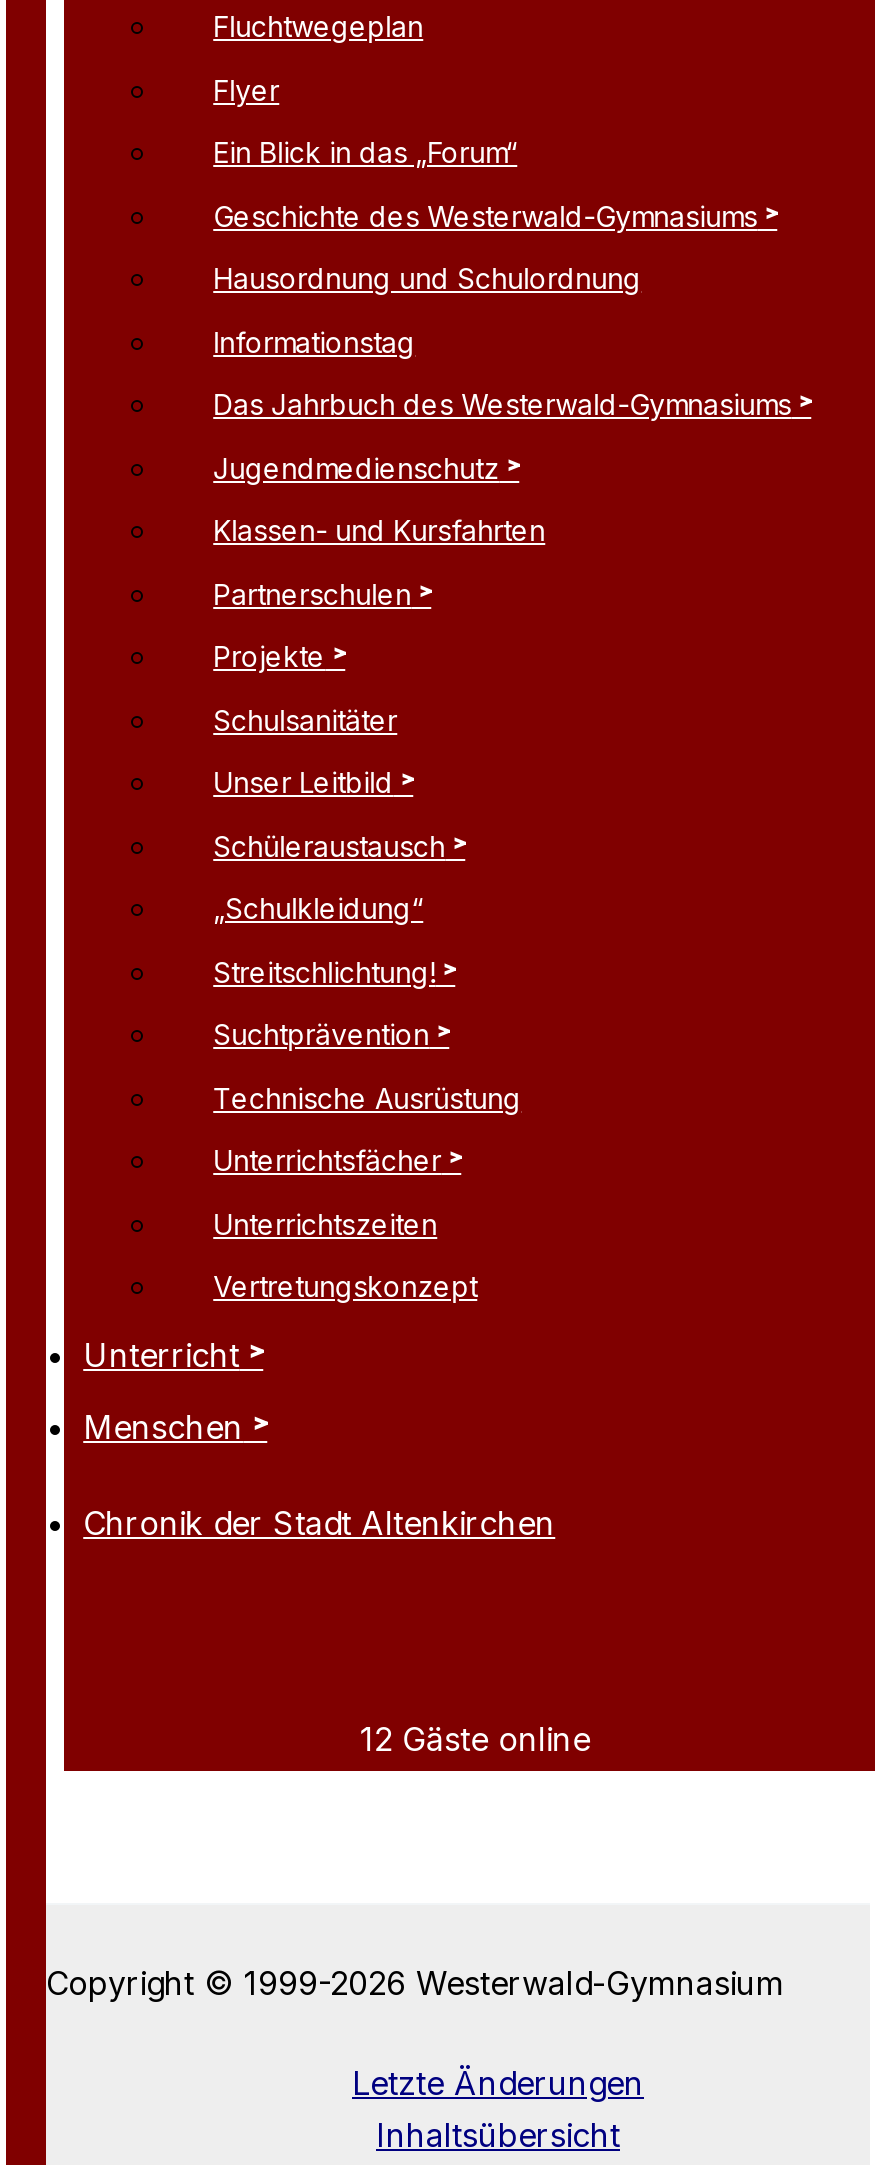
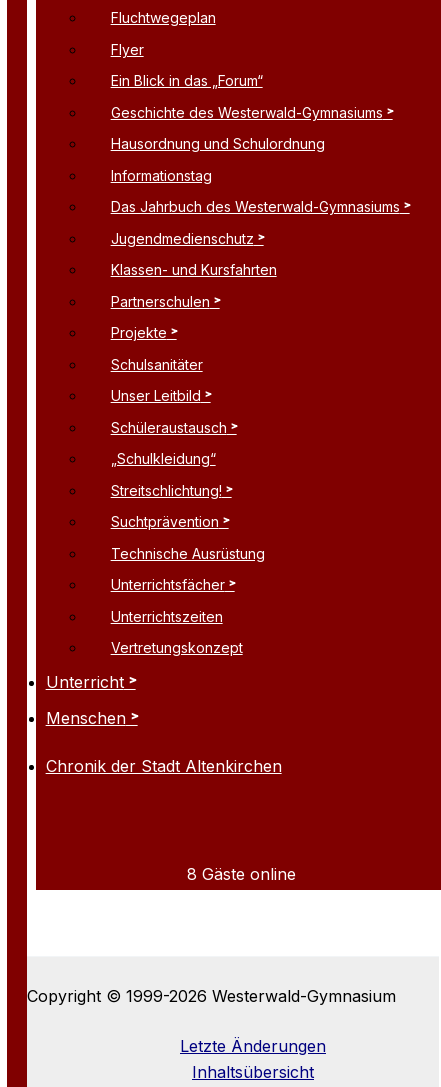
[360,1719,590,1759] 12 Gäste online -> [187,864,296,884] 8 Gäste online

